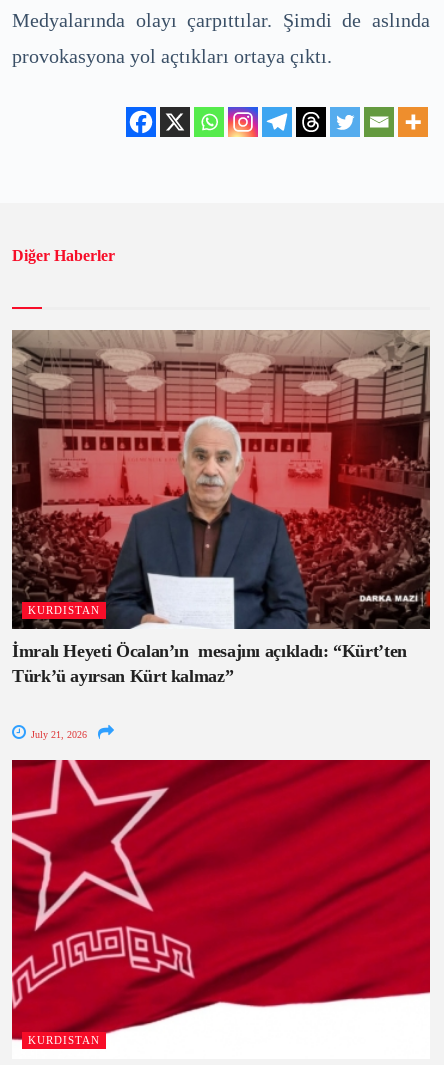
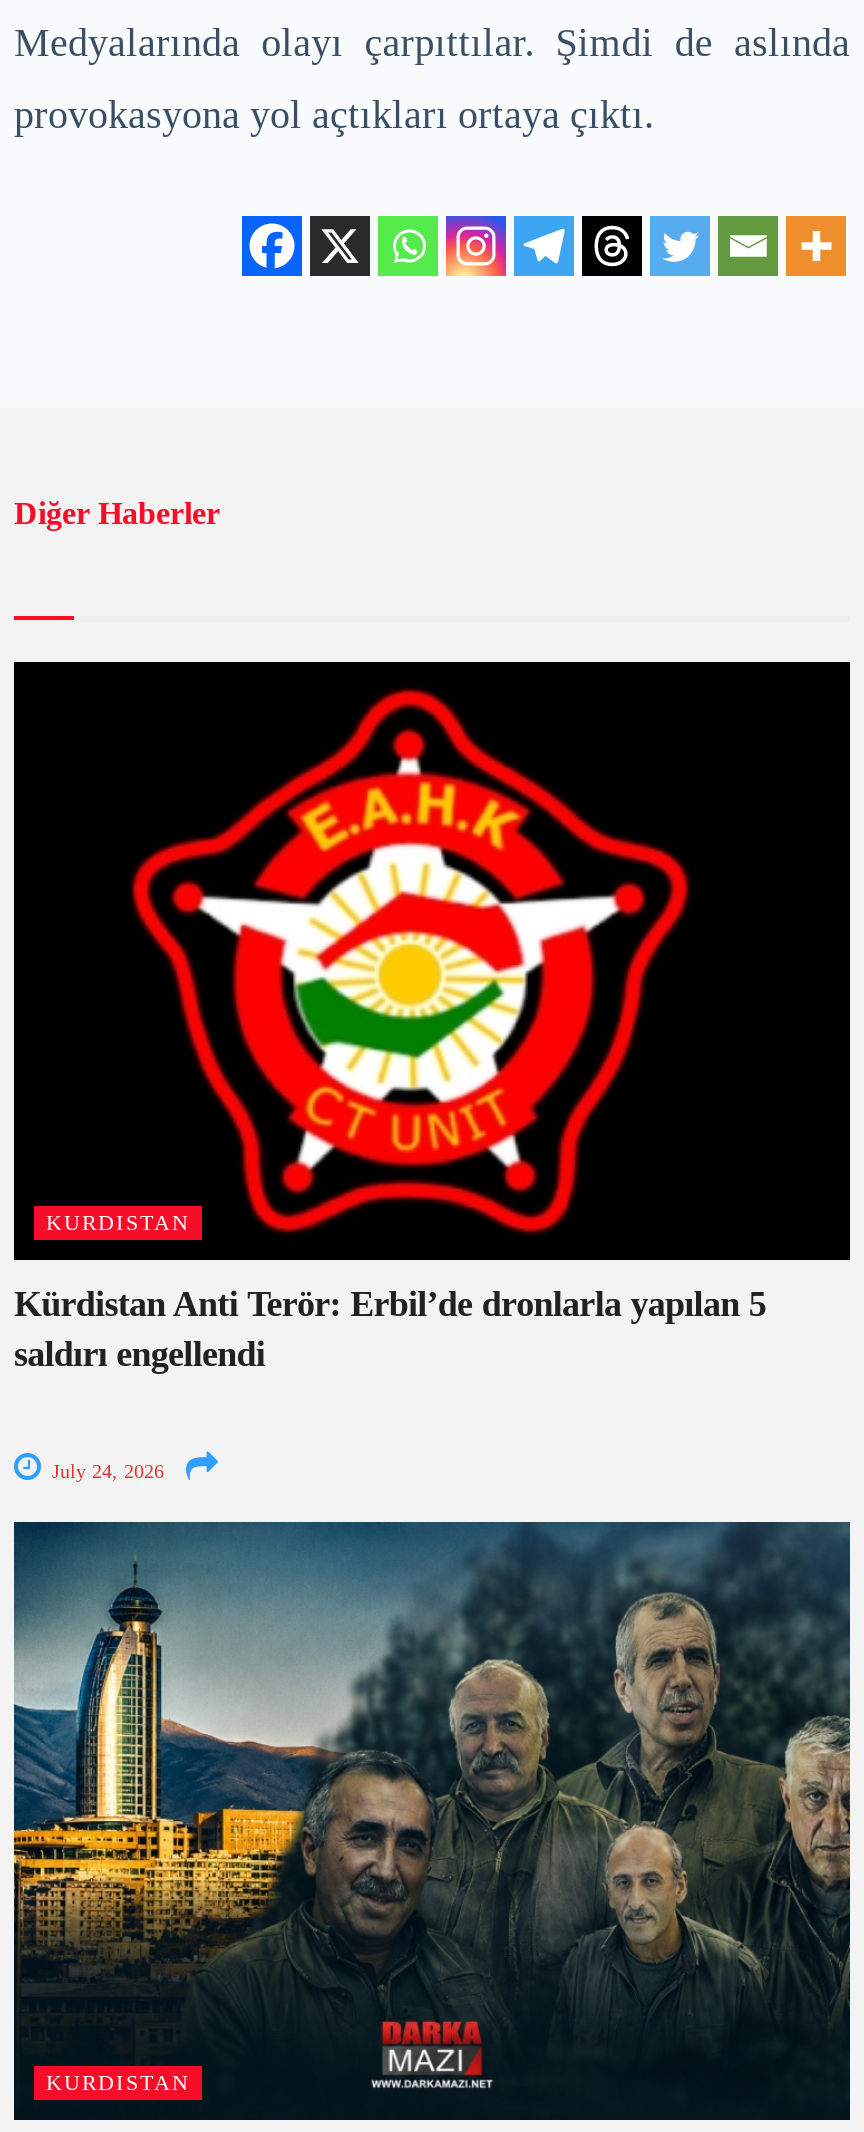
[11,329,431,686] [image] | İmralı Heyeti Öcalan’ın mesajını açıkladı: “Kürt’ten | Türk’ü ayırsan Kürt kalmaz” -> [12,660,852,1375] [image] | Kürdistan Anti Terör: Erbil’de dronlarla yapılan 5 | saldırı engellendi
[28,729,87,740] July 21, 2026 -> [46,1461,164,1483] July 24, 2026
[11,759,431,1059] [image] -> [12,1520,852,2122] [image]

